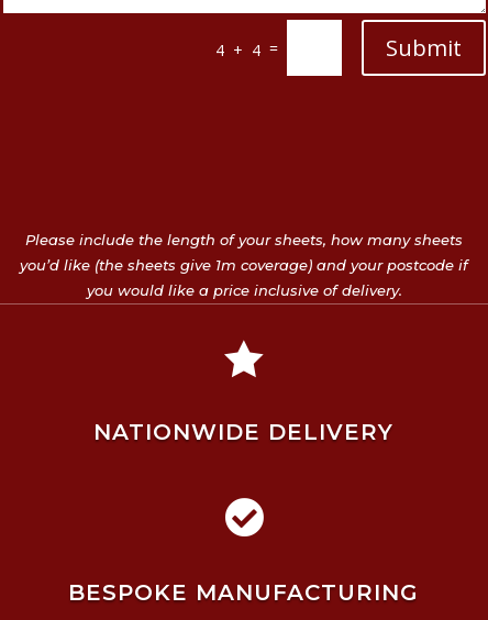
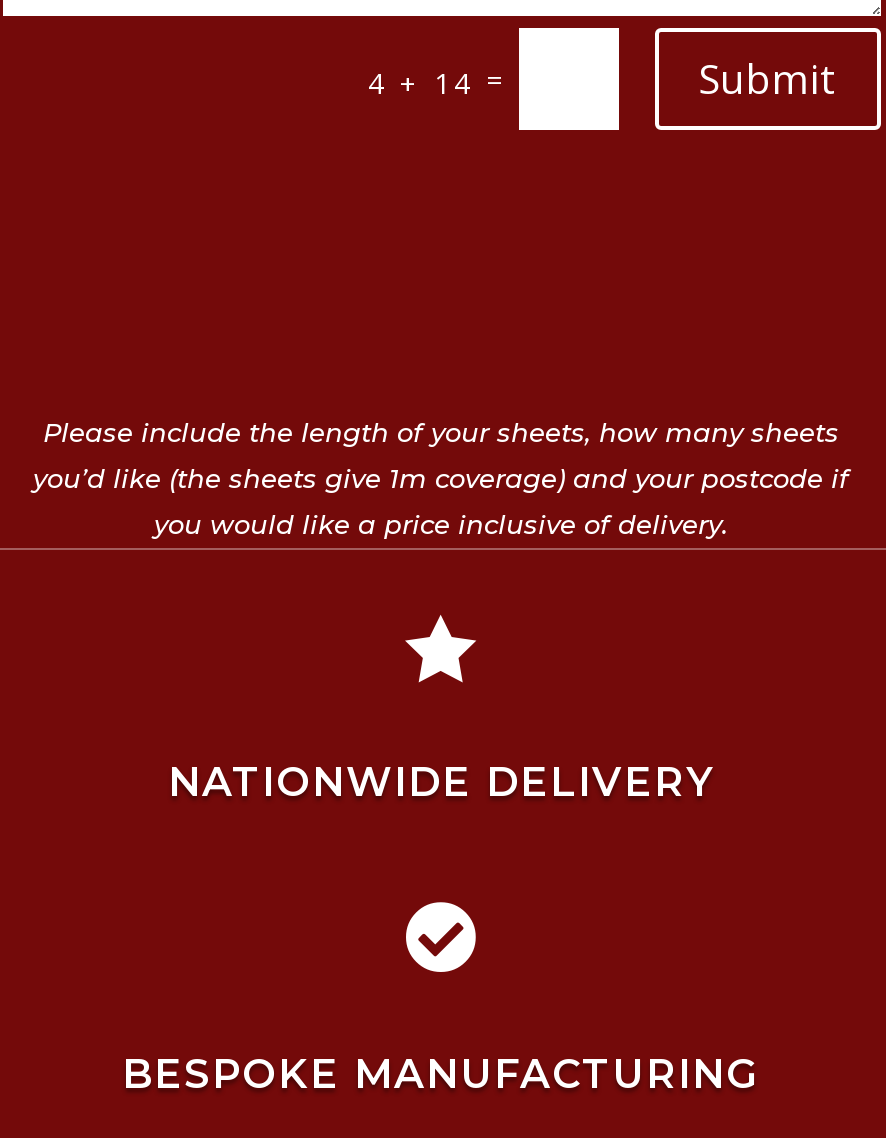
[215,38,286,61] 4 + 4 = -> [368,61,518,102] 4 + 14 =

